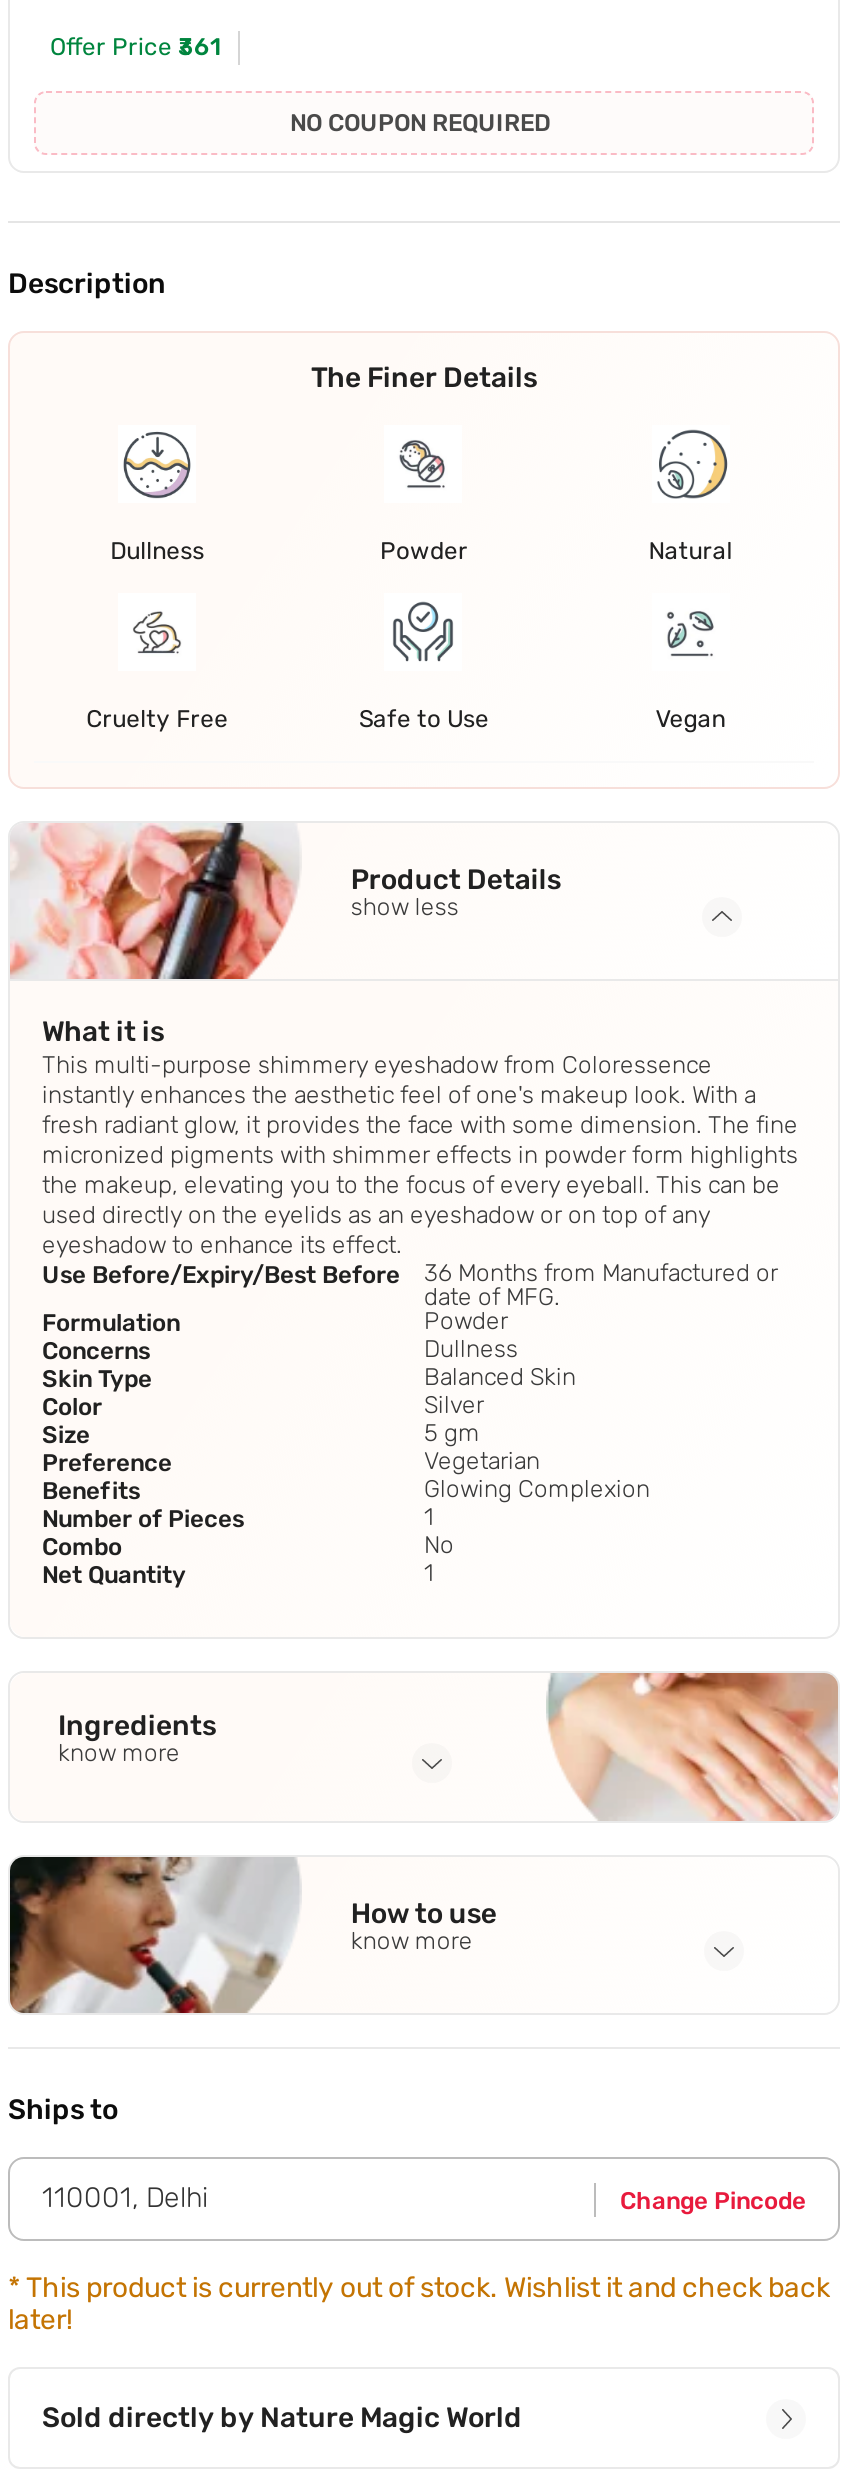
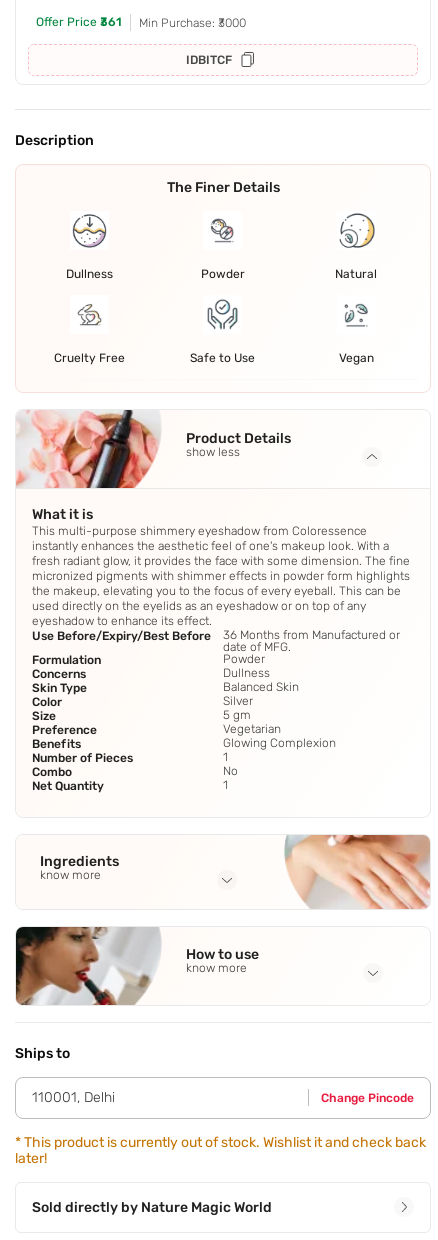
[290,110,550,138] NO COUPON REQUIRED -> [139,16,246,67] Min Purchase: ₹3000 | IDBITCF

